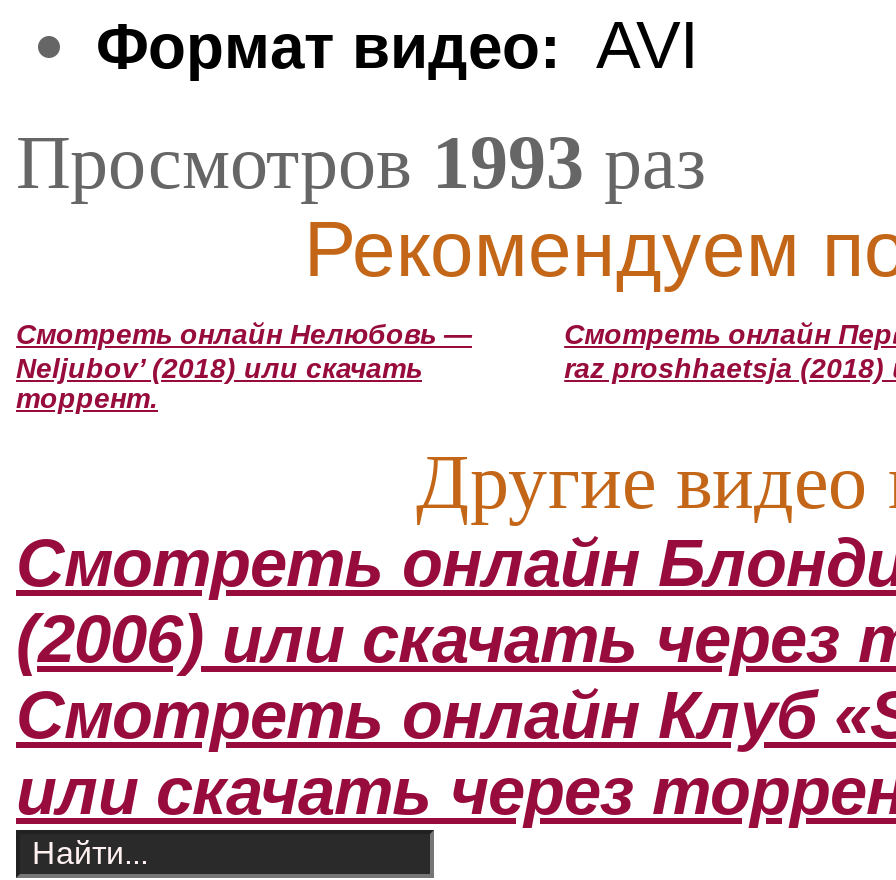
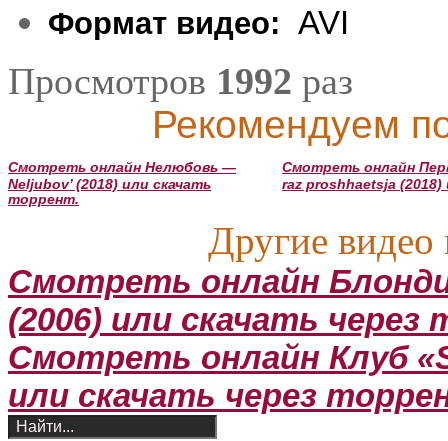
[16,120,706,204] Просмотров 1993 раз -> [8,60,353,102] Просмотров 1992 раз

